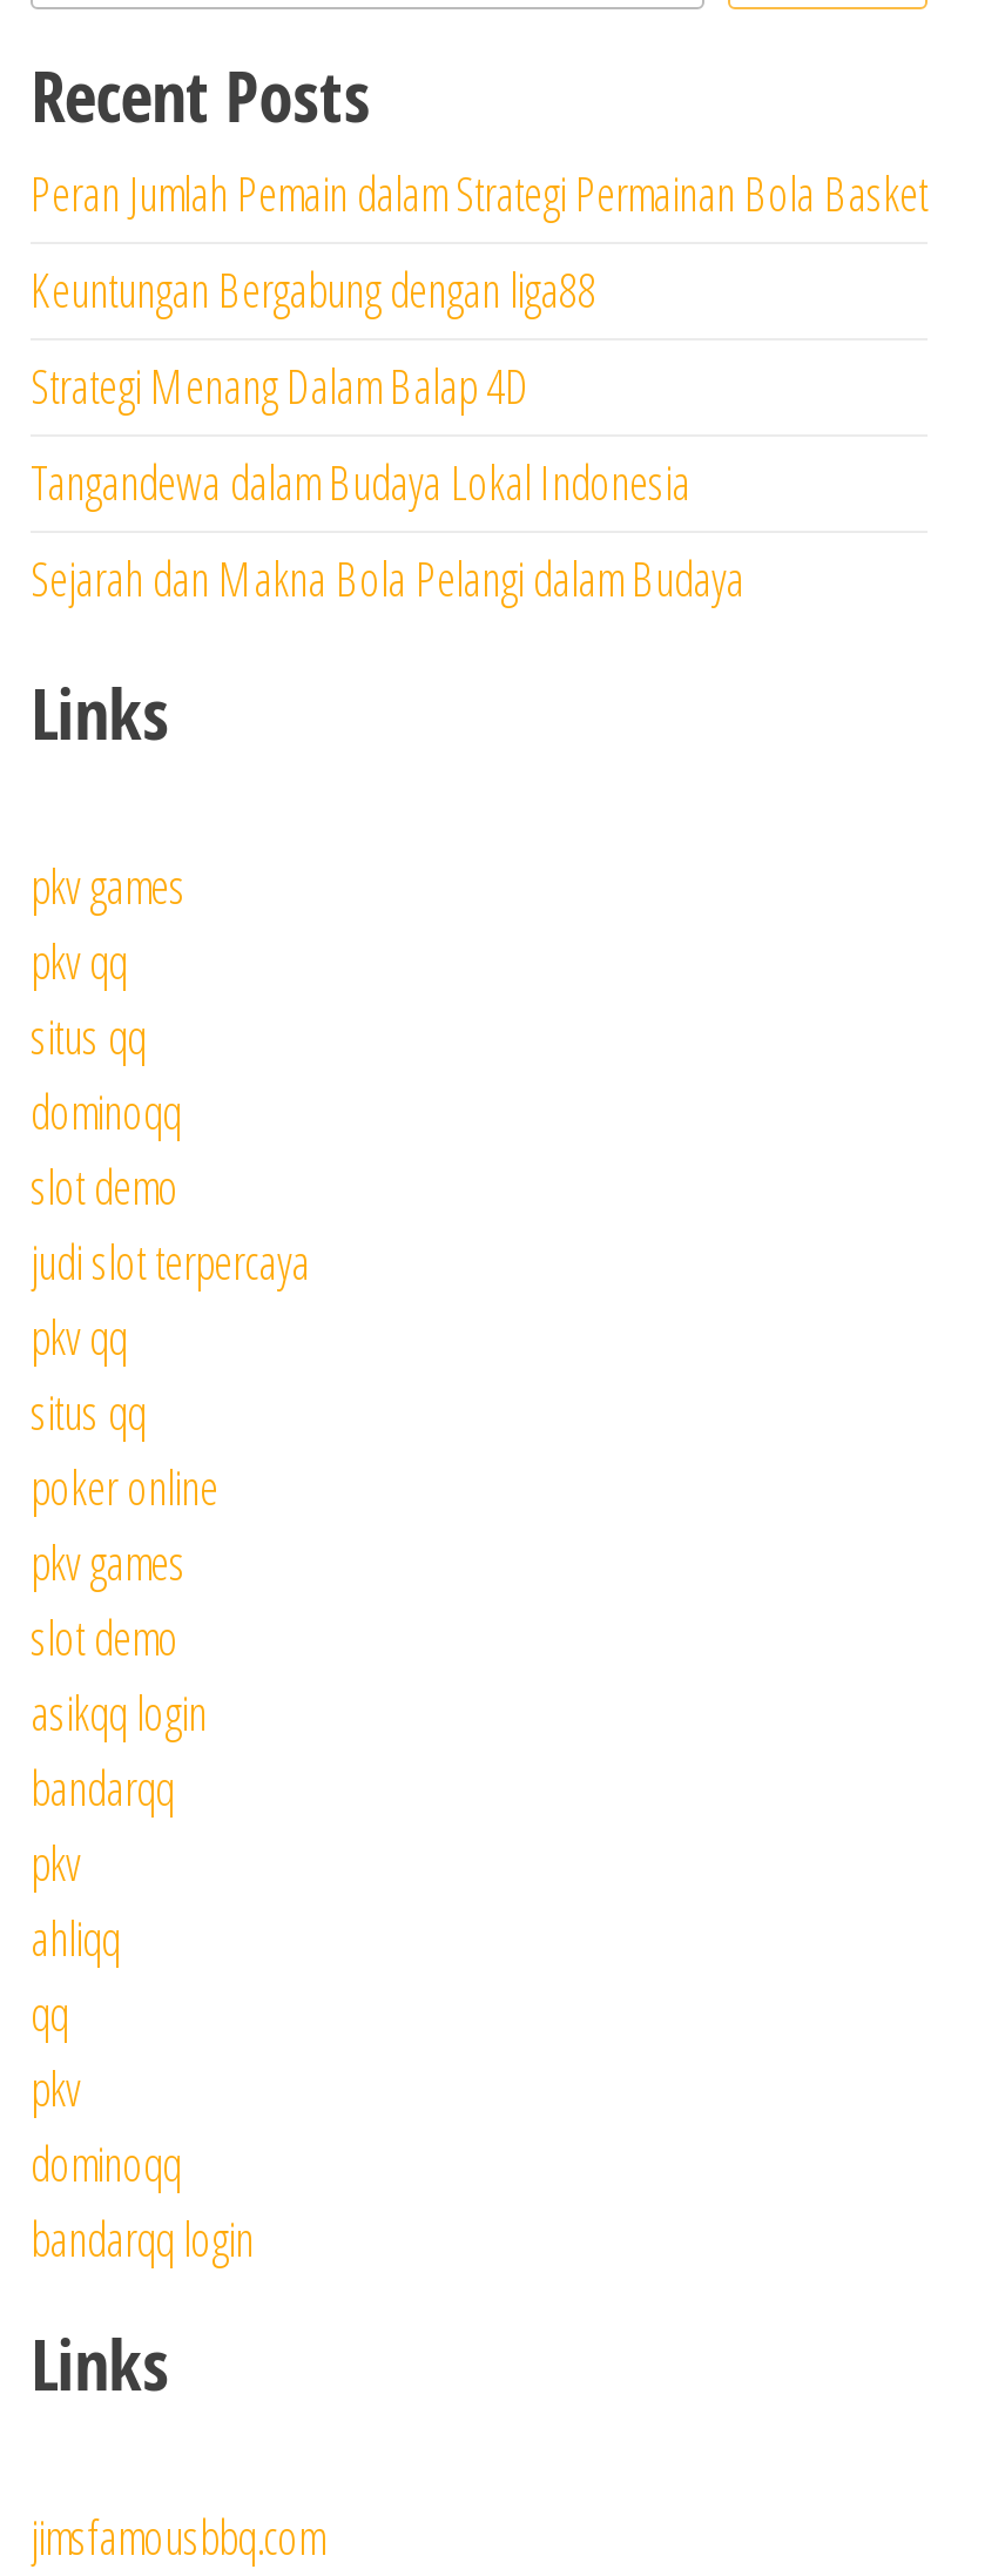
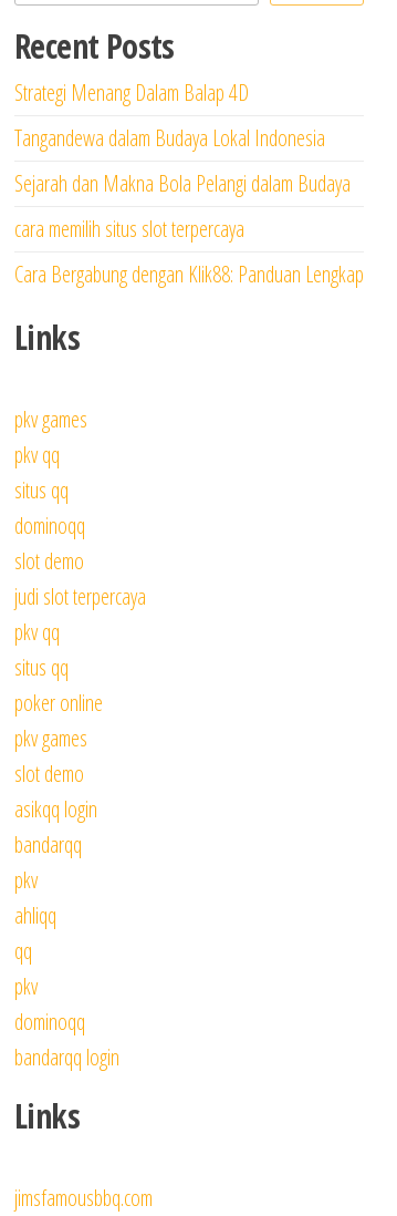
[31,162,928,322] Peran Jumlah Pemain dalam Strategi Permainan Bola Basket | Keuntungan Bergabung dengan liga88 -> none
moved [31,355,744,611] -> [14,78,351,198]: Strategi Menang Dalam Balap 4D | Tangandewa dalam Budaya Lokal Indonesia | Sejarah dan Makna Bola Pelangi dalam Budaya
none -> [14,214,364,289] cara memilih situs slot terpercaya | Cara Bergabung dengan Klik88: Panduan Lengkap

